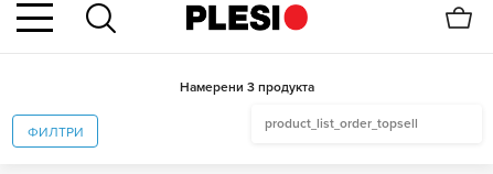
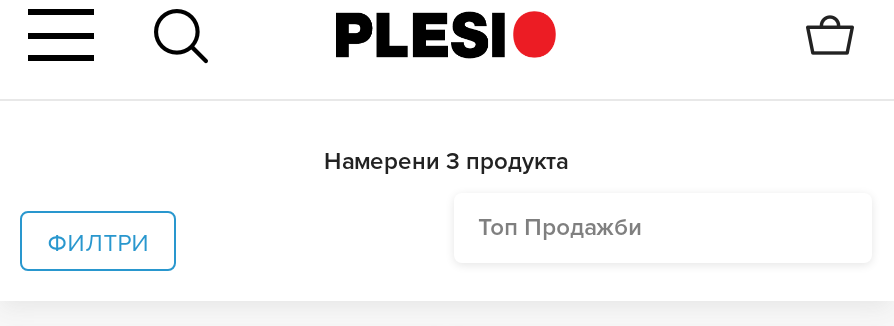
[265,116,418,131] product_list_order_topsell -> [478,213,642,241] Топ Продажби

